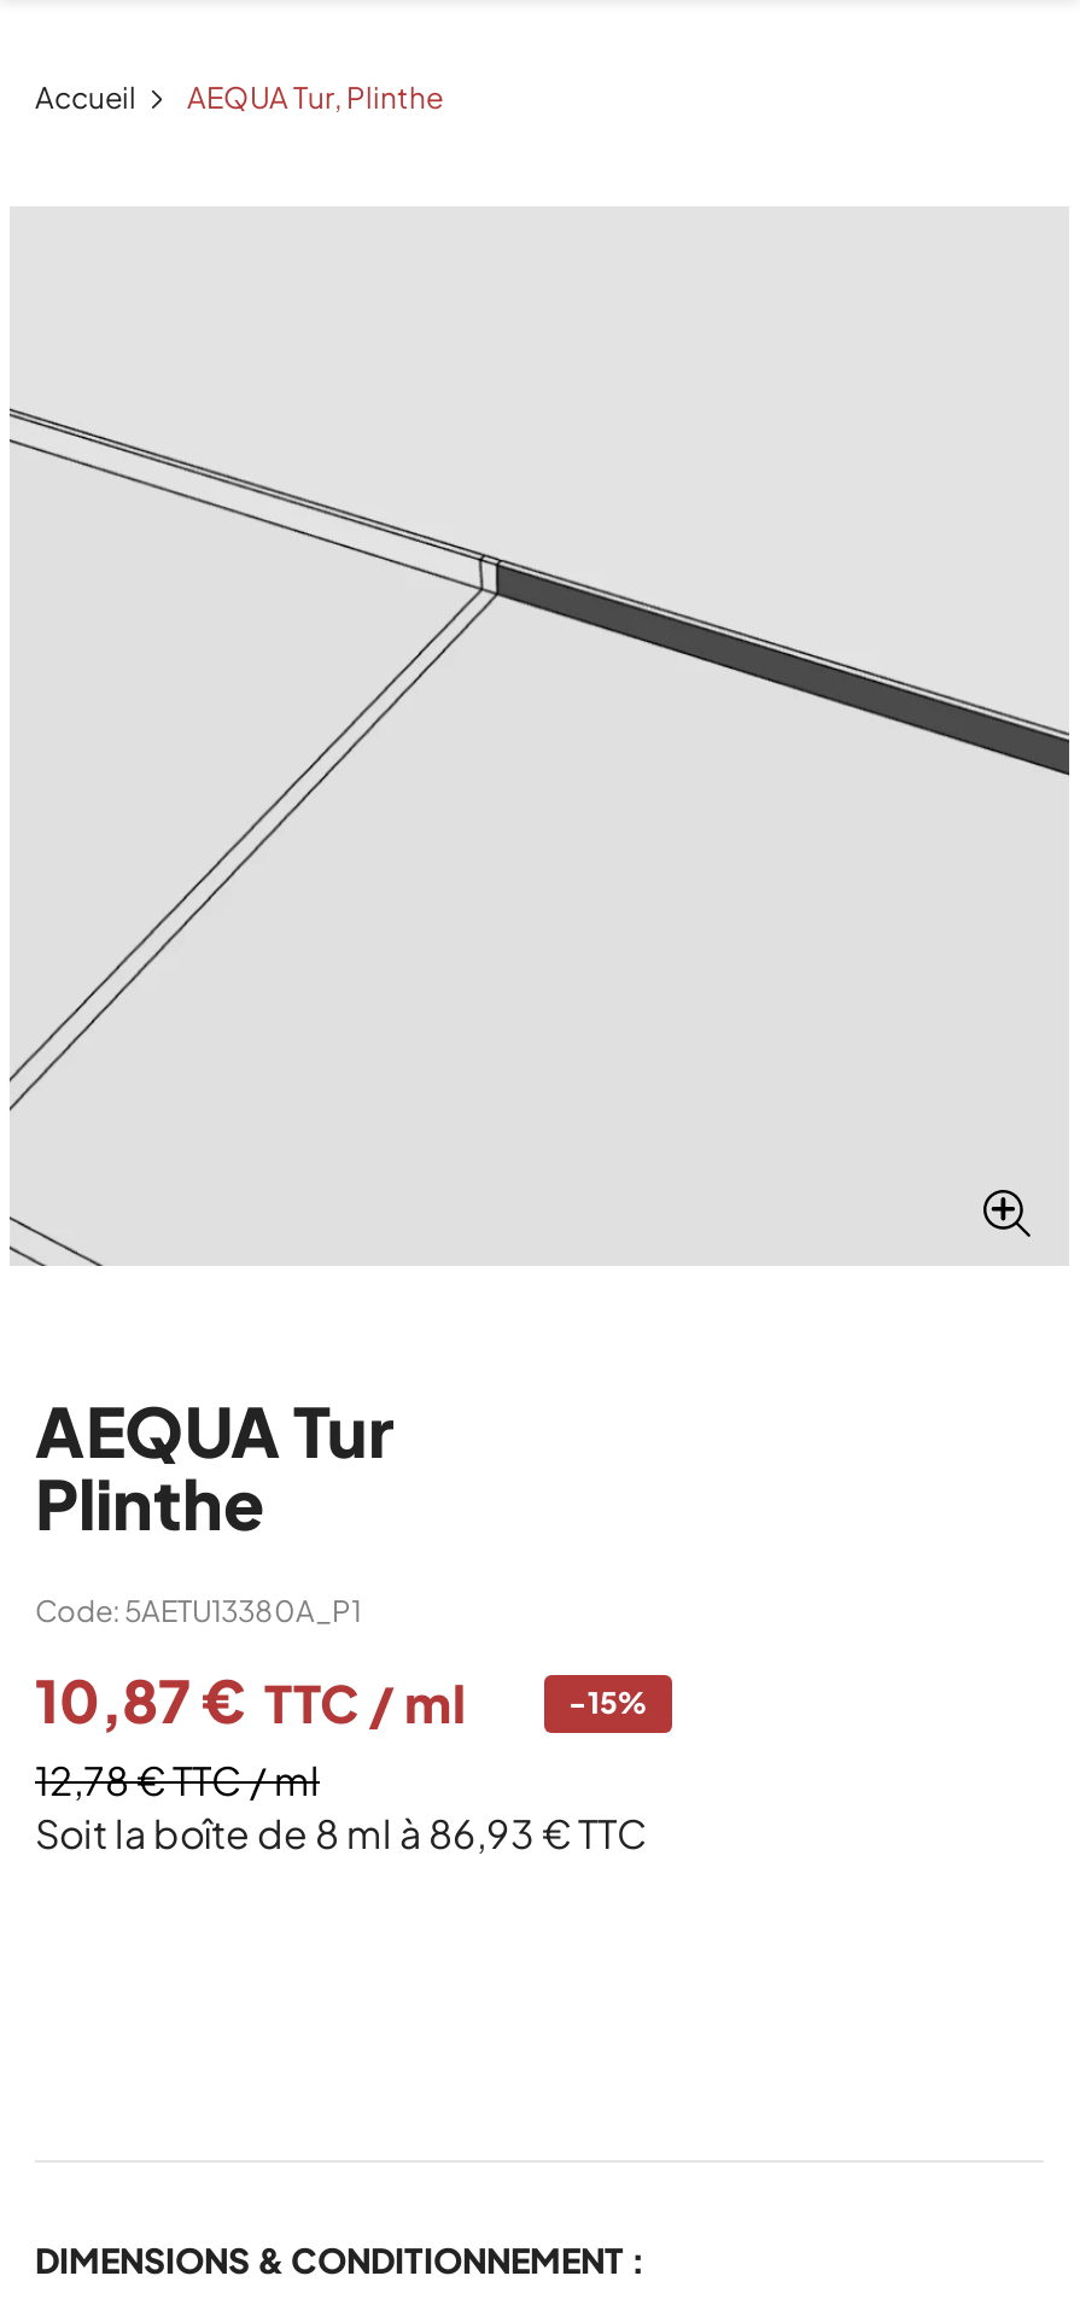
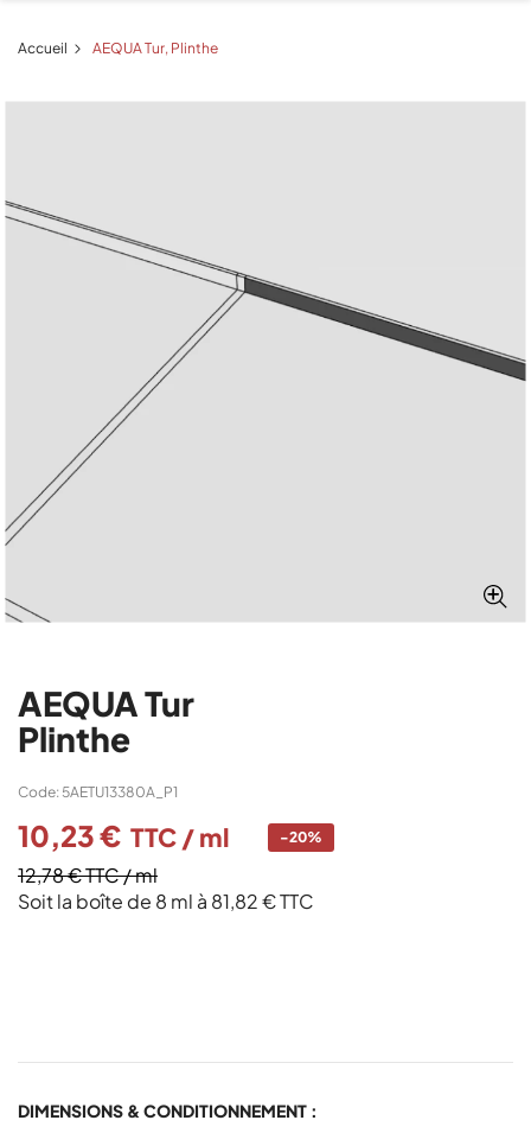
[35,1663,465,1735] 10,87 € TTC / ml -> [18,817,229,853] 10,23 € TTC / ml
[568,1685,648,1721] -15% -> [280,828,322,846] -20%
[35,1808,648,1858] Soit la boîte de 8 ml à 86,93 € TTC -> [18,889,314,914] Soit la boîte de 8 ml à 81,82 € TTC

